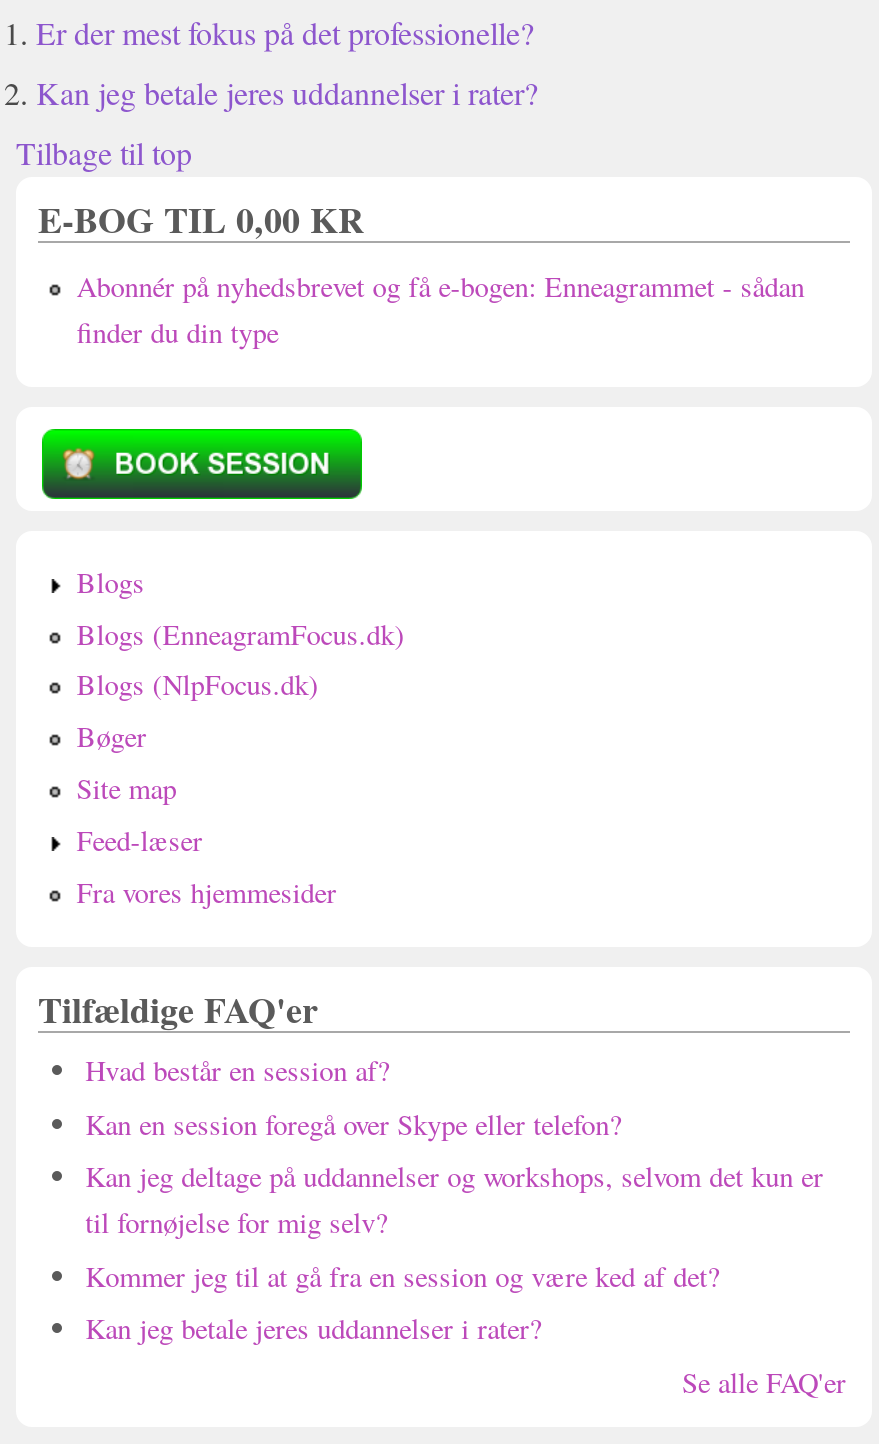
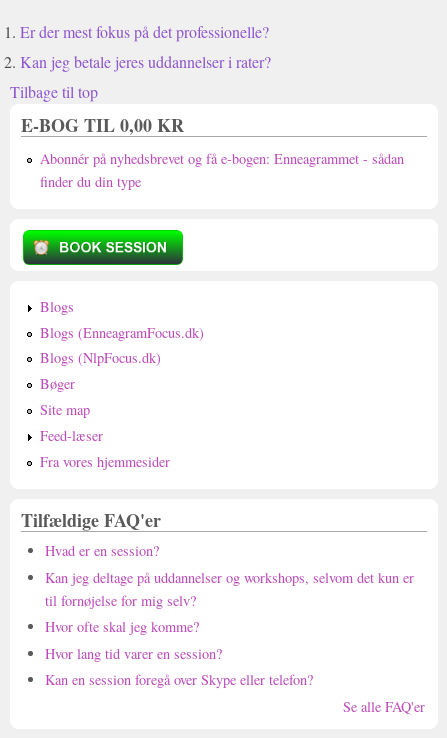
[85,1051,389,1089] Hvad består en session af? -> [45,541,159,560] Hvad er en session?
moved [85,1104,621,1142] -> [45,670,313,689]: Kan en session foregå over Skype eller telefon?
moved [85,1157,823,1241] -> [45,567,414,609]: Kan jeg deltage på uddannelser og workshops, selvom det kun er | til fornøjelse for mig selv?
[85,1256,719,1348] Kommer jeg til at gå fra en session og være ked af det? | Kan jeg betale jeres uddannelser i rater? -> [45,617,222,663] Hvor ofte skal jeg komme? | Hvor lang tid varer en session?

